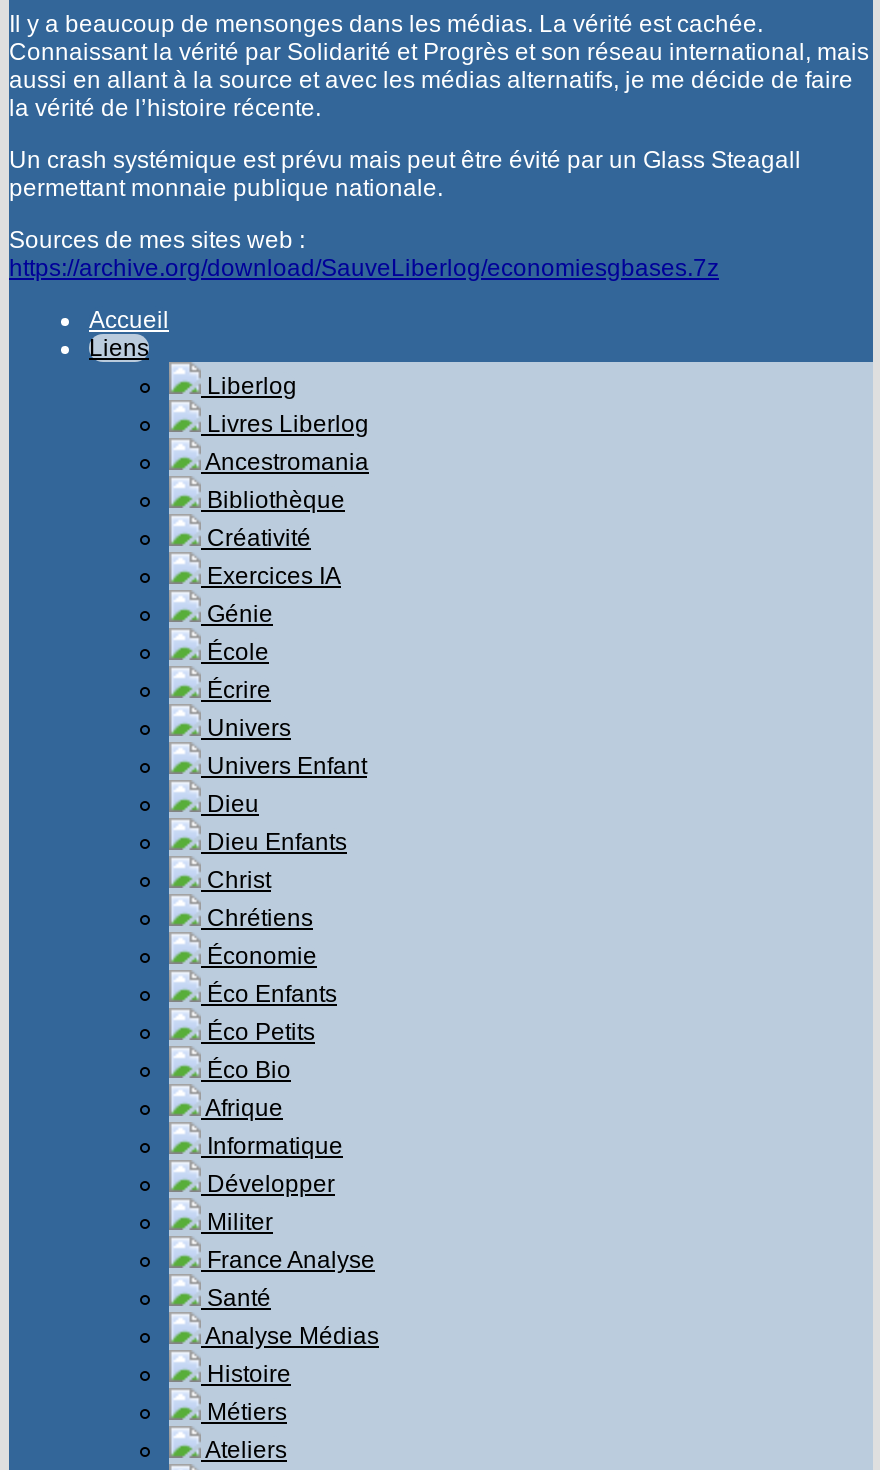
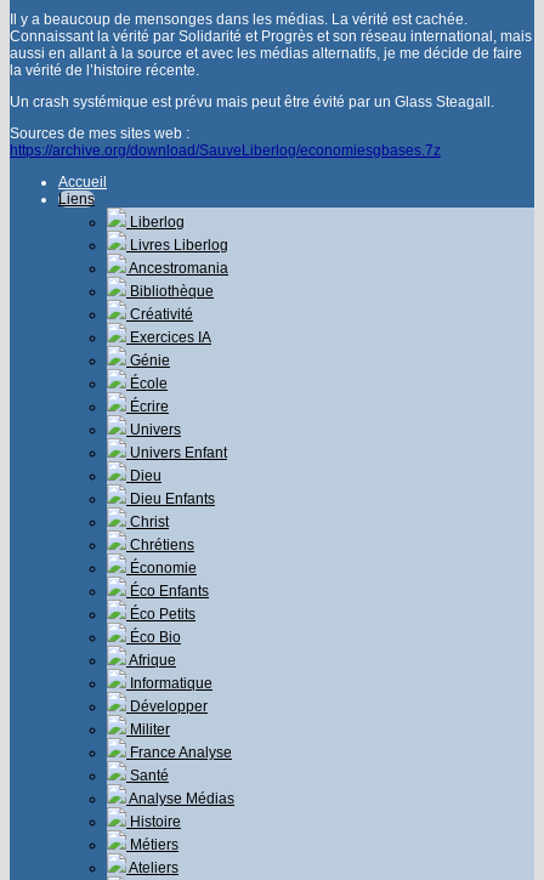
[9,146,801,202] Un crash systémique est prévu mais peut être évité par un Glass Steagall | permettant monnaie publique nationale. -> [10,93,494,110] Un crash systémique est prévu mais peut être évité par un Glass Steagall.

